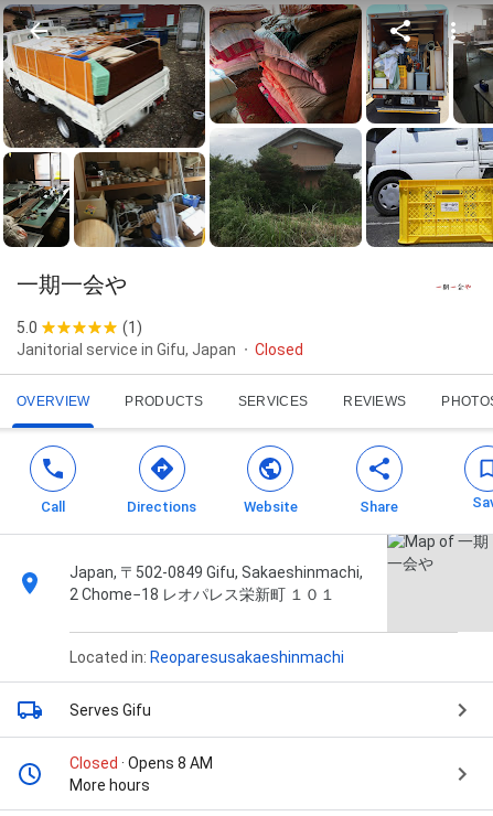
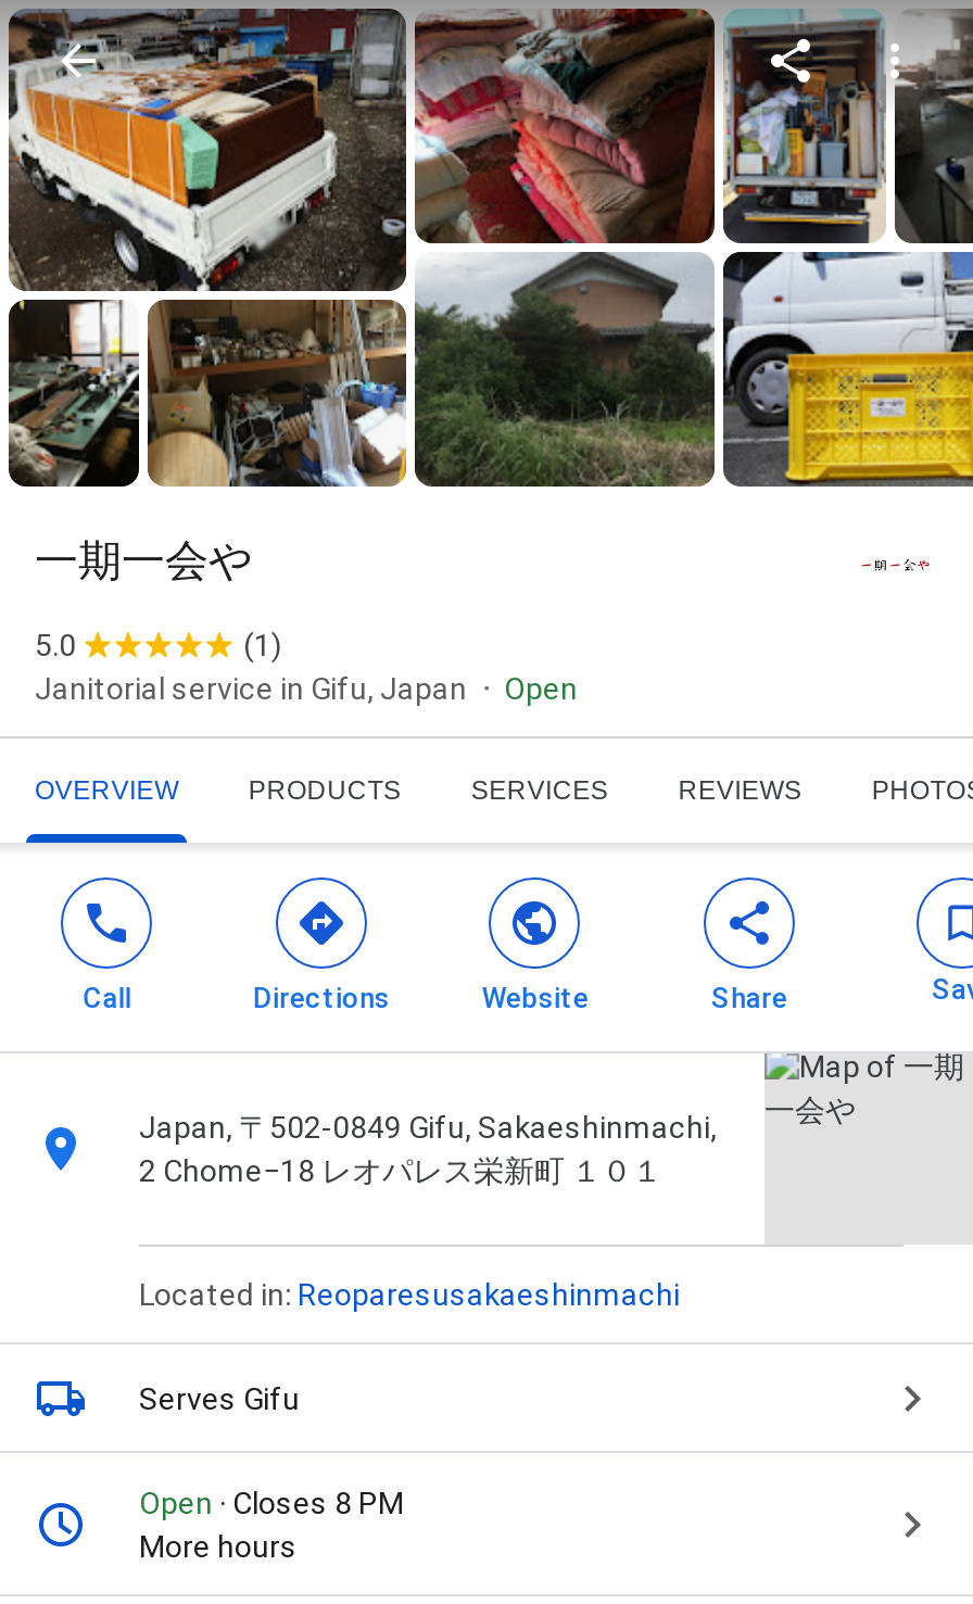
[255,341,303,359] Closed -> [504,672,578,706] Open
[69,754,213,772] Closed · Opens 8 AM -> [139,1486,404,1521] Open · Closes 8 PM

